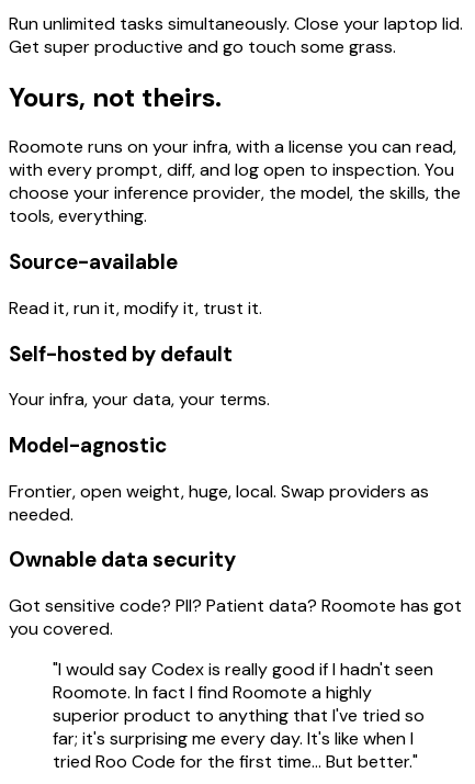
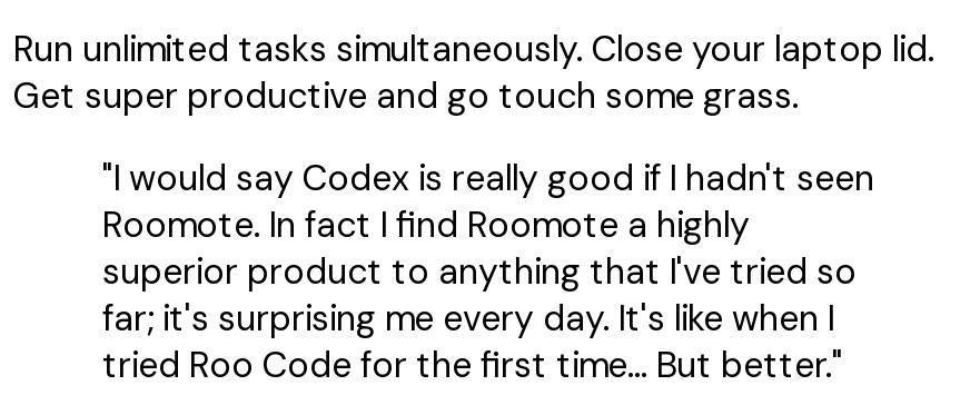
[9,80,462,640] Yours, not theirs. | Roomote runs on your infra, with a license you can read, | with every prompt, diff, and log open to inspection. You | choose your inference provider, the model, the skills, the | tools, everything. | Source-available | Read it, run it, modify it, trust it. | Self-hosted by default | Your infra, your data, your terms. | Model-agnostic | Frontier, open weight, huge, local. Swap providers as | needed. | Ownable data security | Got sensitive code? PII? Patient data? Roomote has got | you covered. -> none

